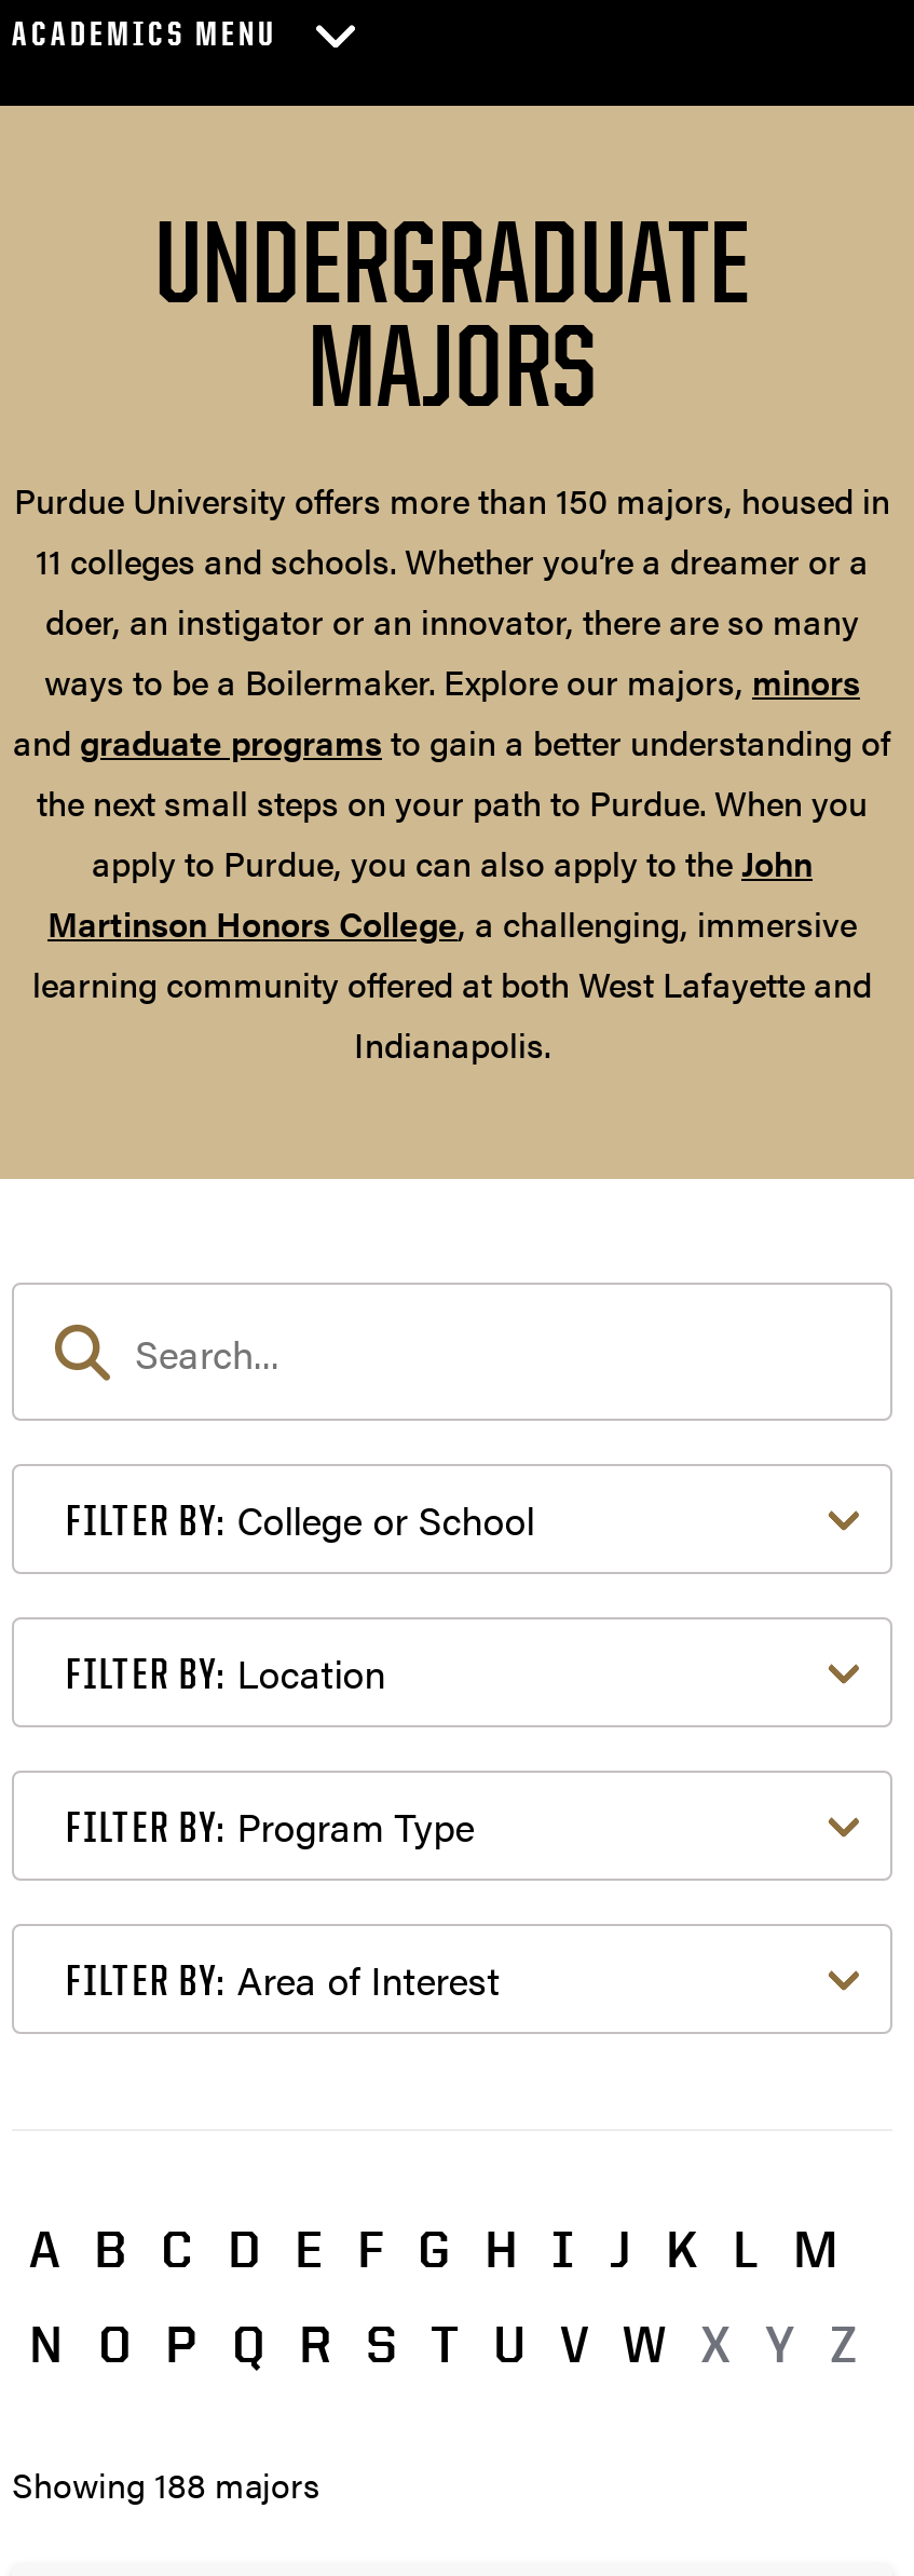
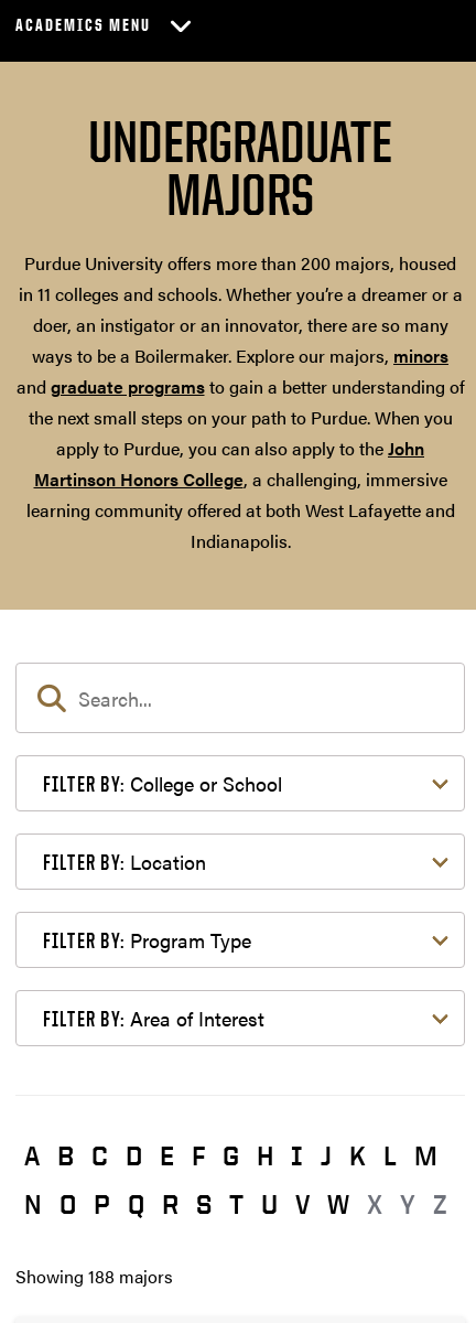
[14,475,890,586] Purdue University offers more than 150 majors, housed in | 11 colleges and schools. Whether you’re a dreamer or a -> [18,250,462,307] Purdue University offers more than 200 majors, housed | in 11 colleges and schools. Whether you’re a dreamer or a

